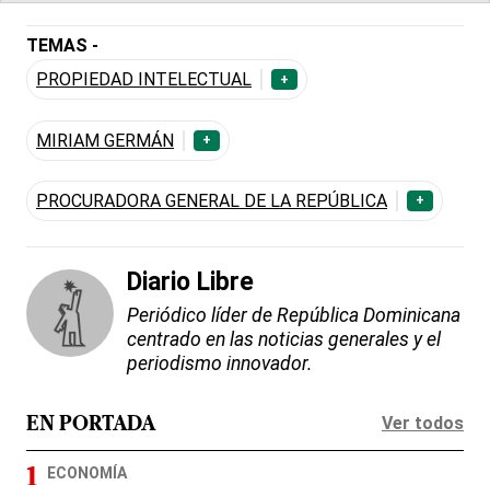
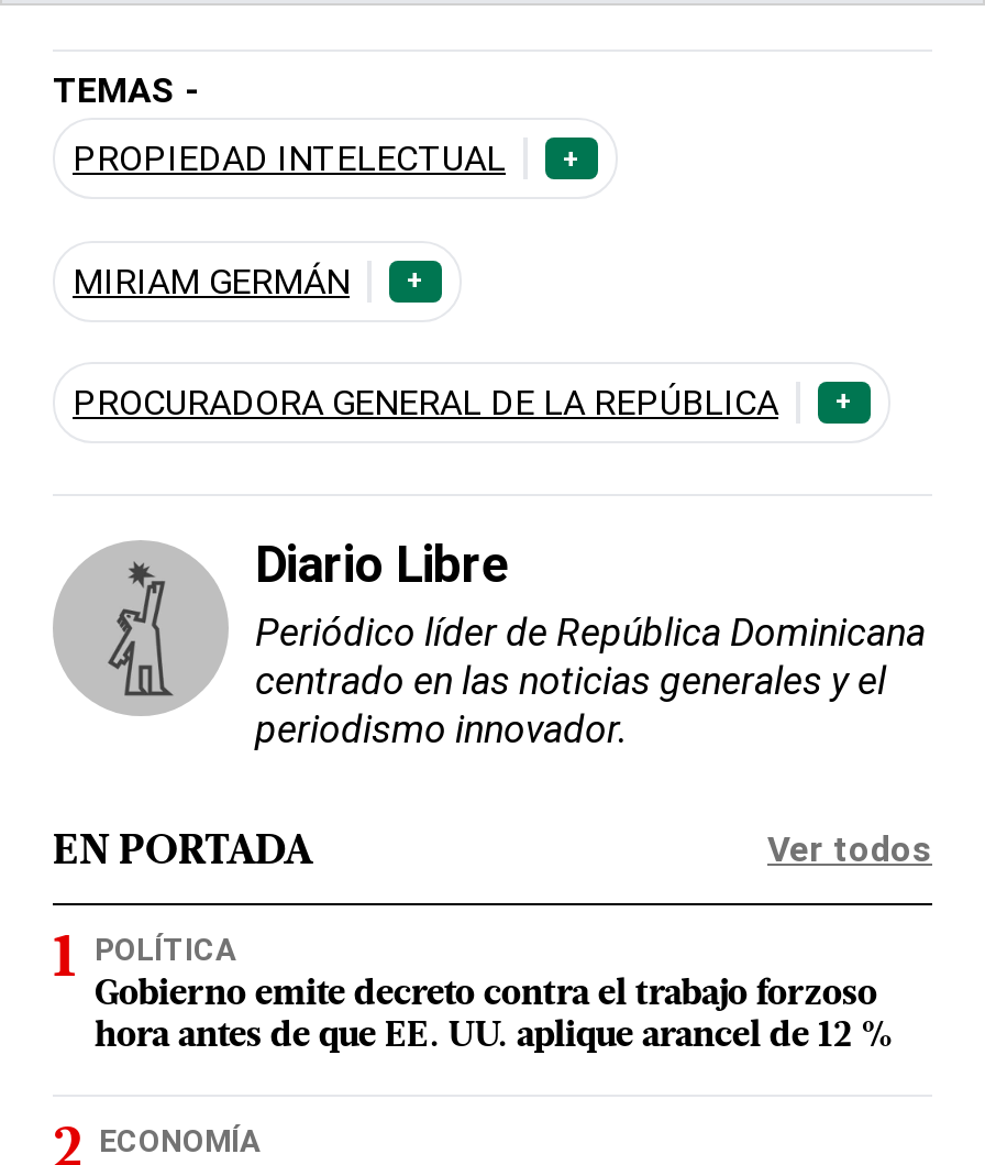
none -> [95,931,895,1055] POLÍTICA | Gobierno emite decreto contra el trabajo forzoso | hora antes de que EE. UU. aplique arancel de 12 %

